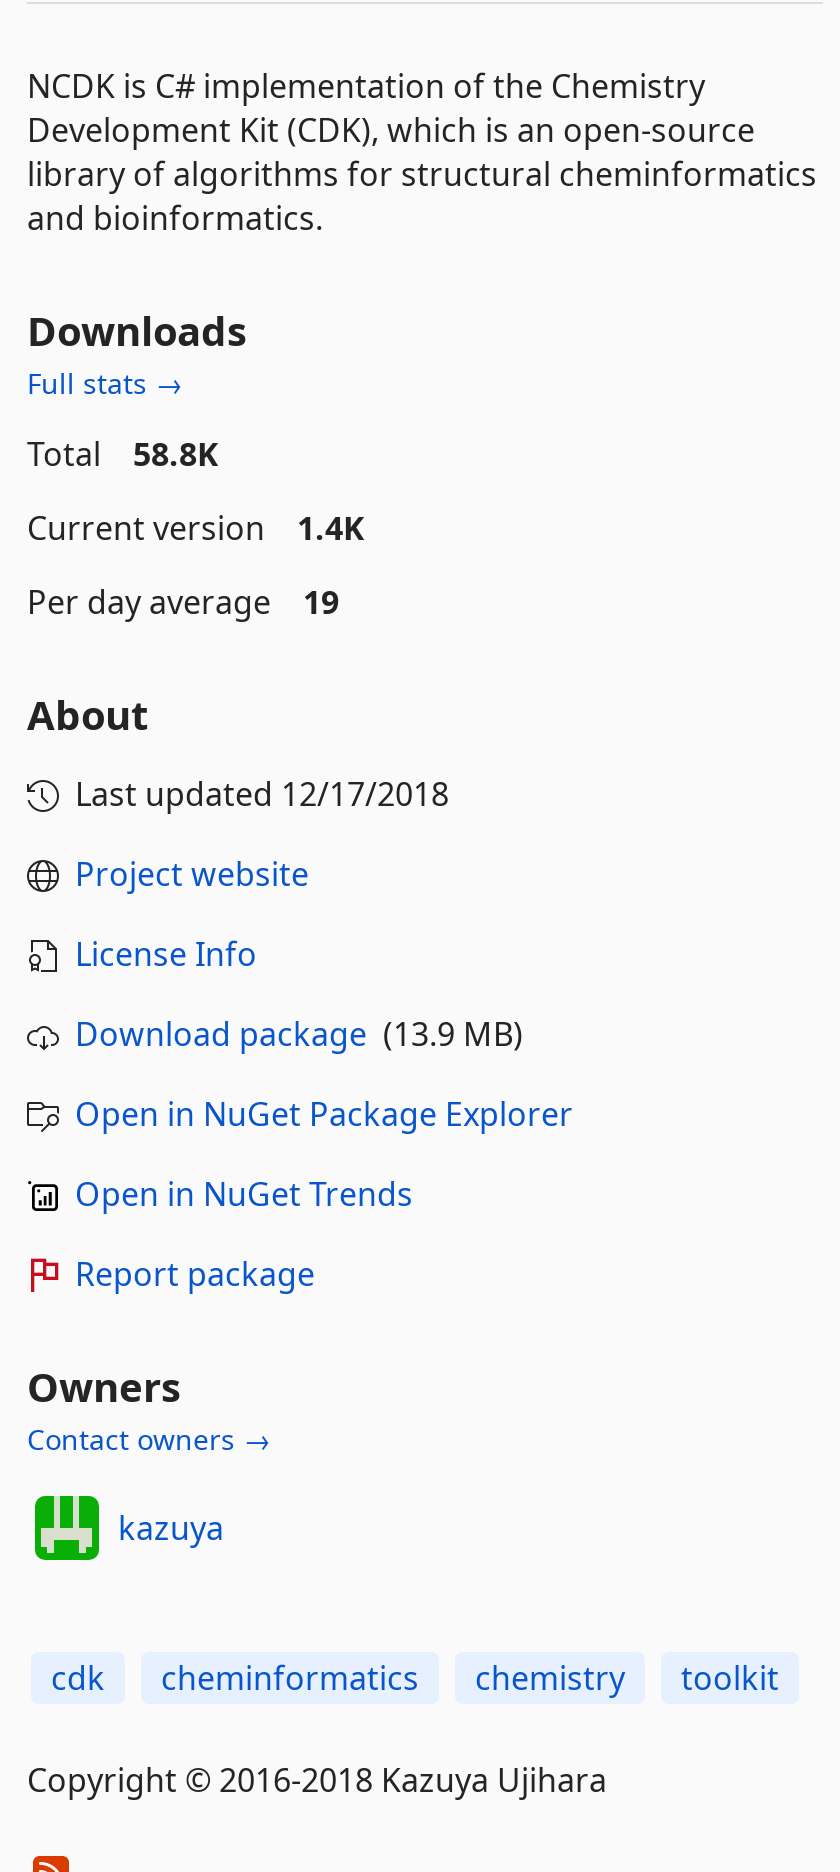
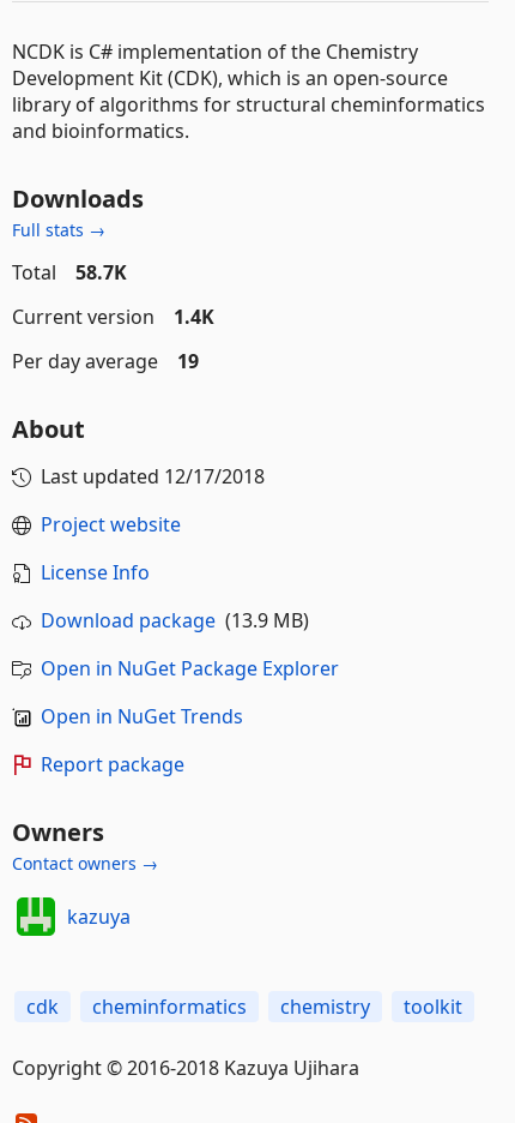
[27,432,219,476] Total 58.8K -> [12,259,127,286] Total 58.7K

